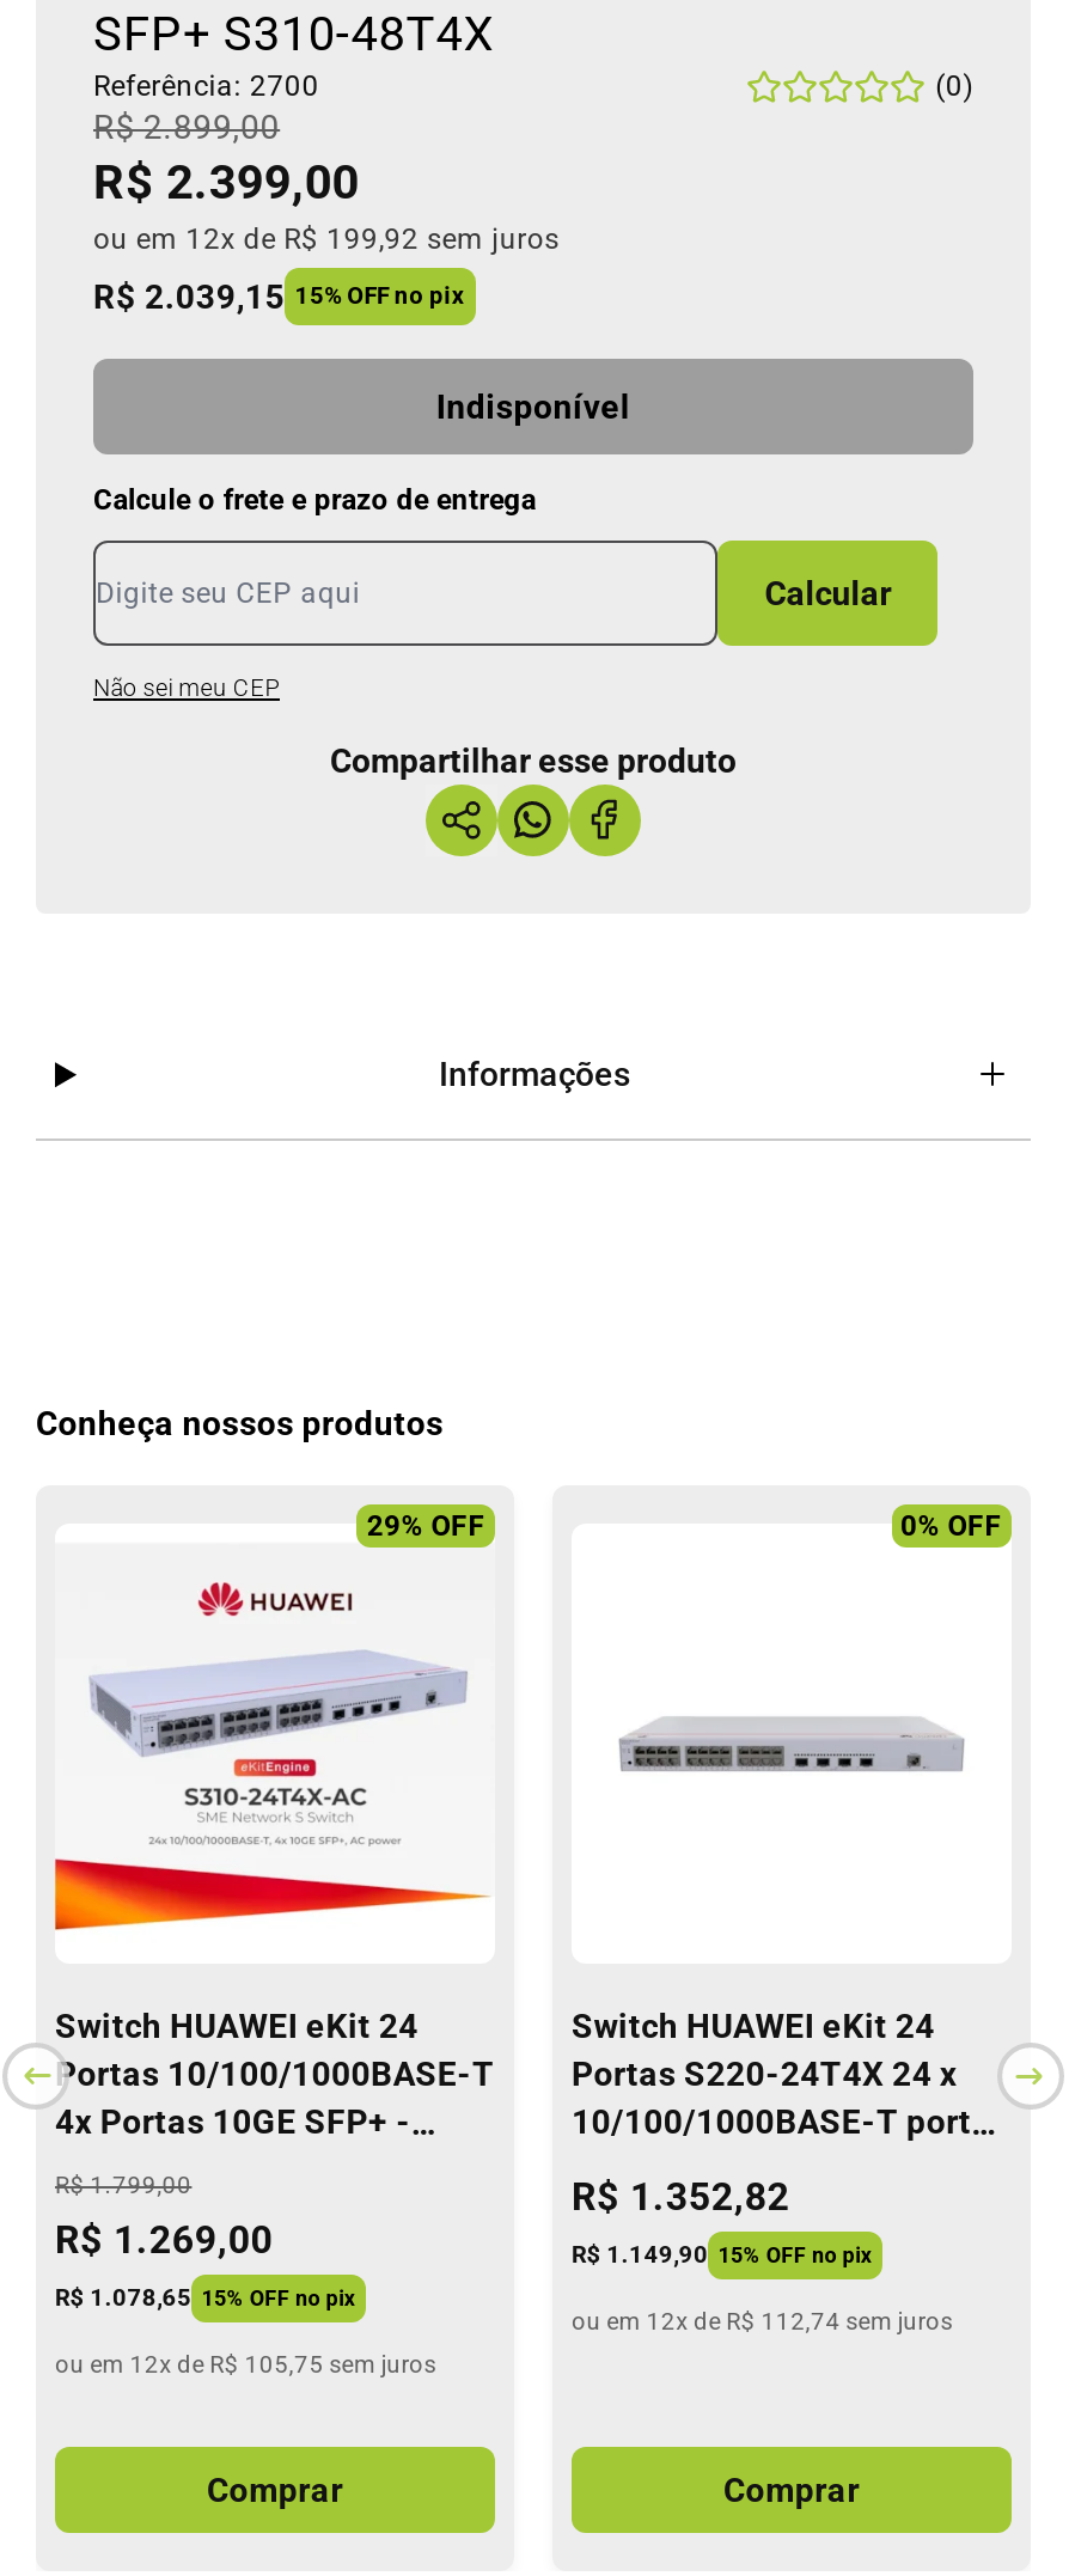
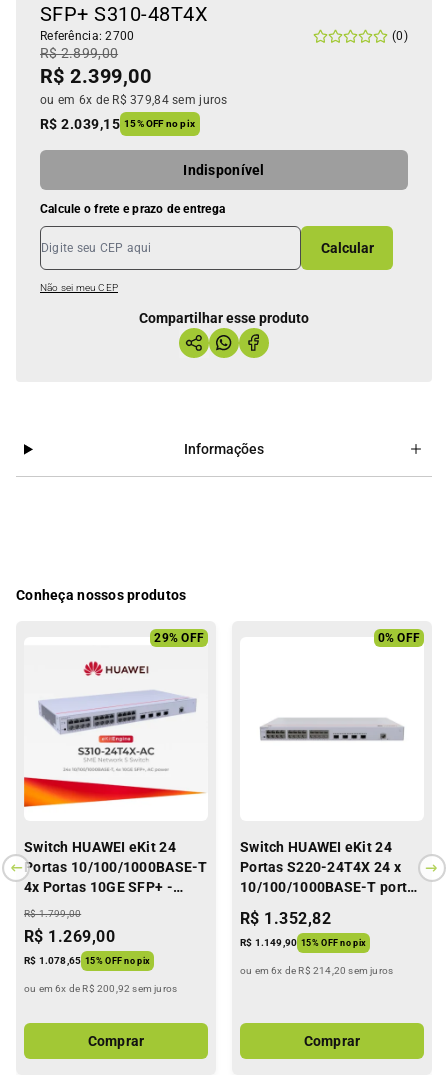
[93,223,560,257] ou em 12x de R$ 199,92 sem juros -> [40,93,228,107] ou em 6x de R$ 379,84 sem juros
[572,2309,953,2335] ou em 12x de R$ 112,74 sem juros -> [240,965,393,976] ou em 6x de R$ 214,20 sem juros
[55,2352,436,2378] ou em 12x de R$ 105,75 sem juros -> [24,983,177,994] ou em 6x de R$ 200,92 sem juros

